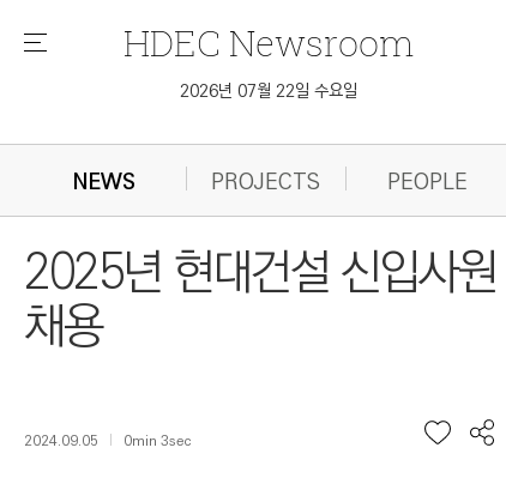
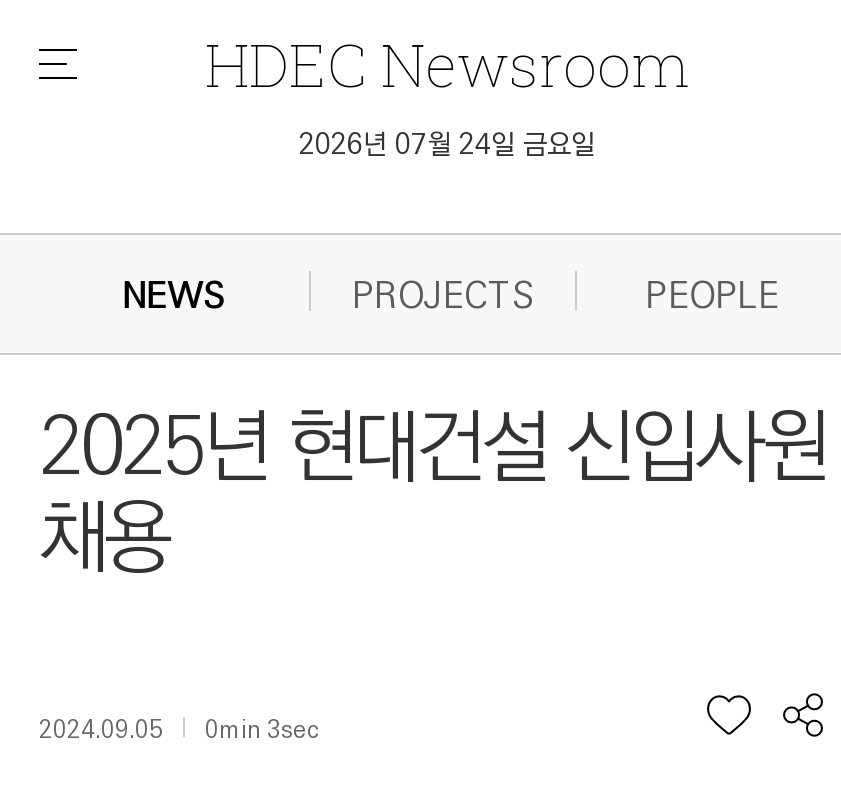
[180,78,357,104] 2026년 07월 22일 수요일 -> [299,123,595,167] 2026년 07월 24일 금요일

